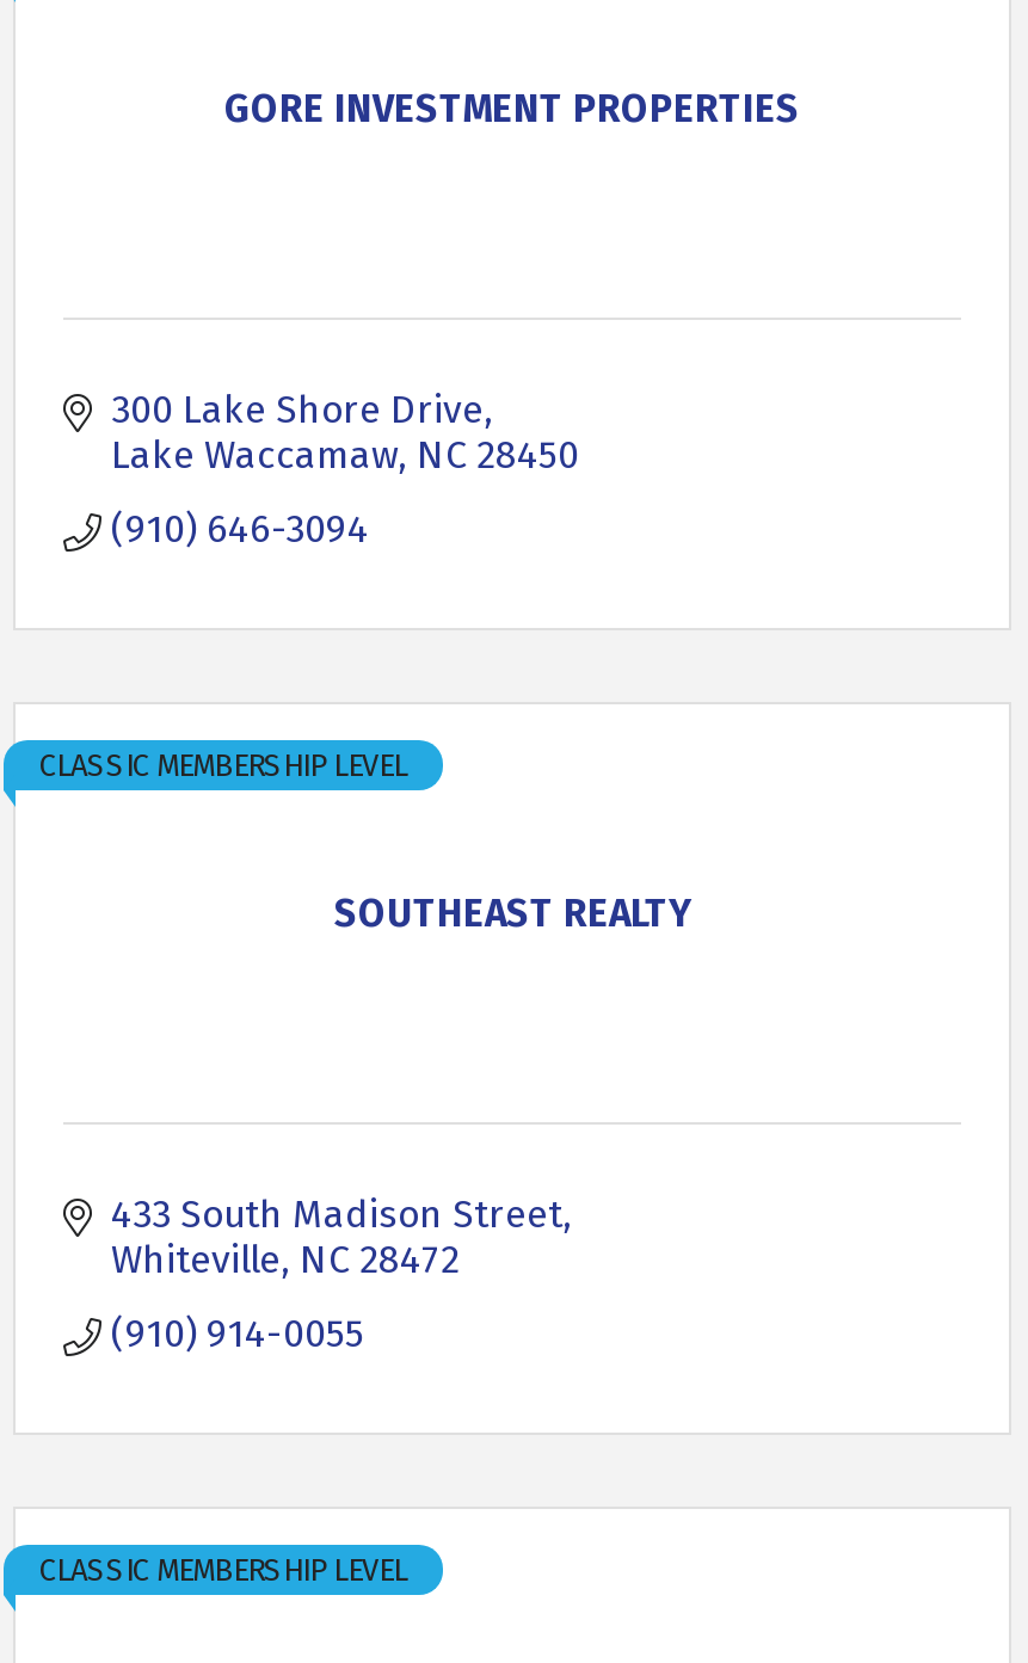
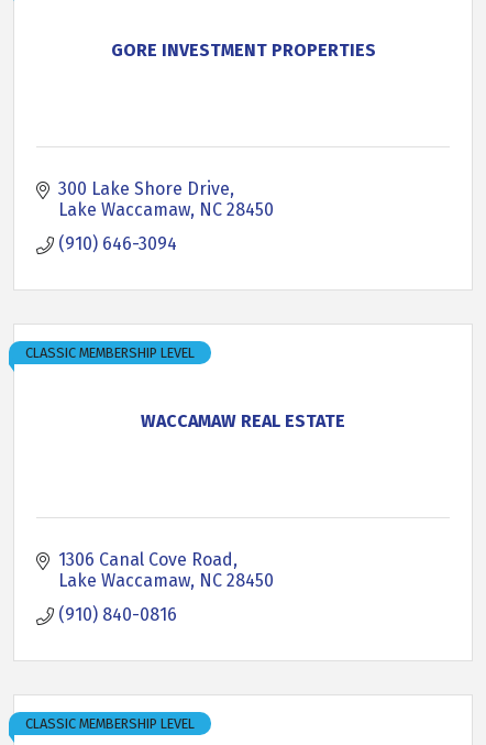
[334,891,690,936] SOUTHEAST REALTY -> [141,410,345,431] WACCAMAW REAL ESTATE
[111,1191,562,1282] 433 South Madison Street | Whiteville NC 28472 -> [58,549,274,591] 1306 Canal Cove Road | Lake Waccamaw NC 28450
[111,1311,364,1356] (910) 914-0055 -> [58,604,177,625] (910) 840-0816

